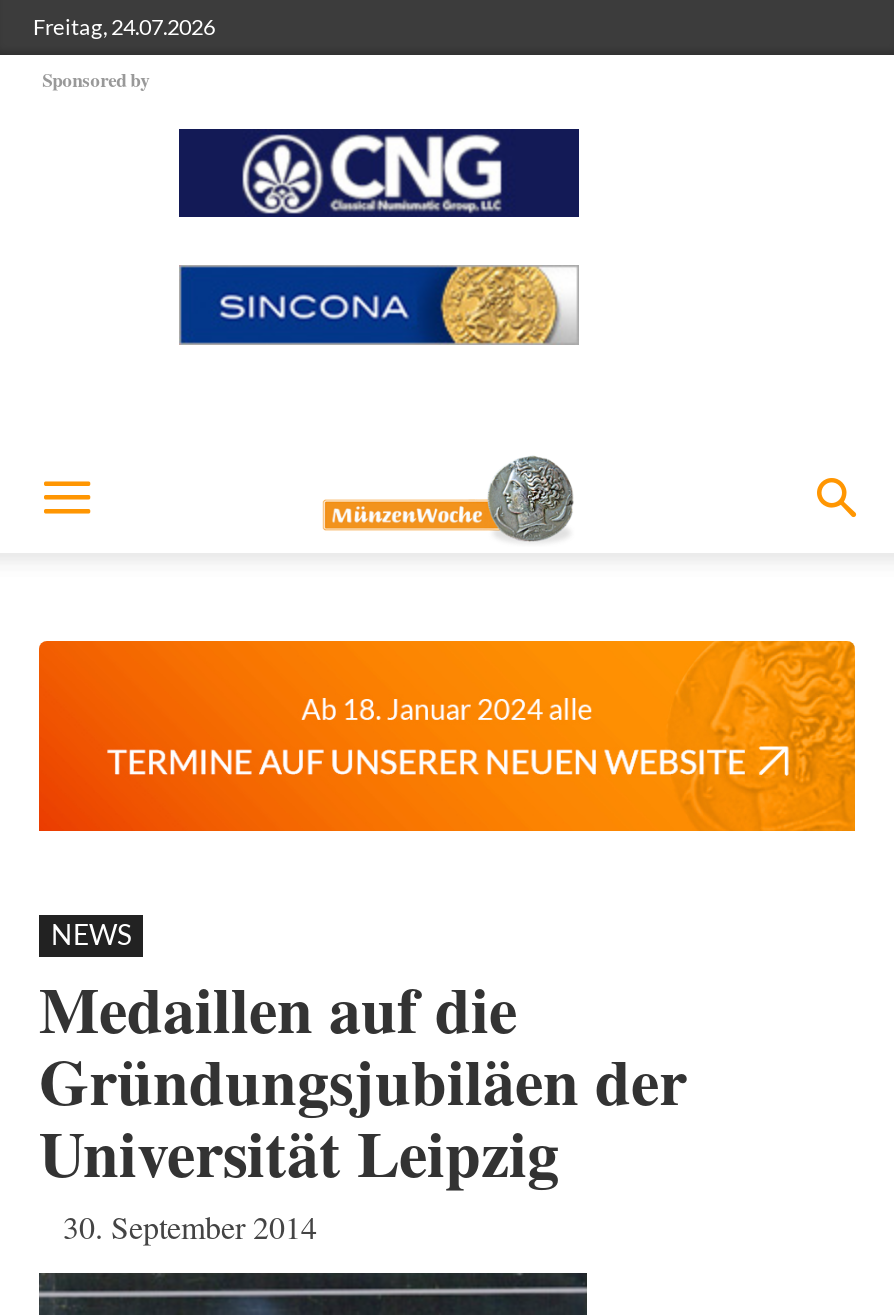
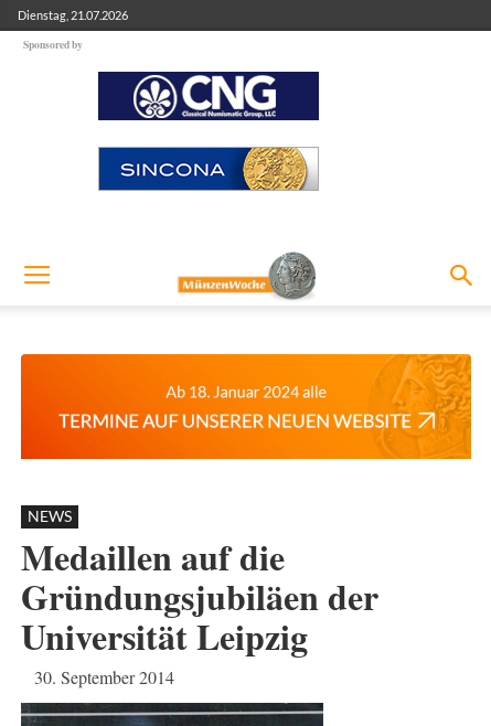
[33,13,215,39] Freitag, 24.07.2026 -> [18,8,128,22] Dienstag, 21.07.2026

